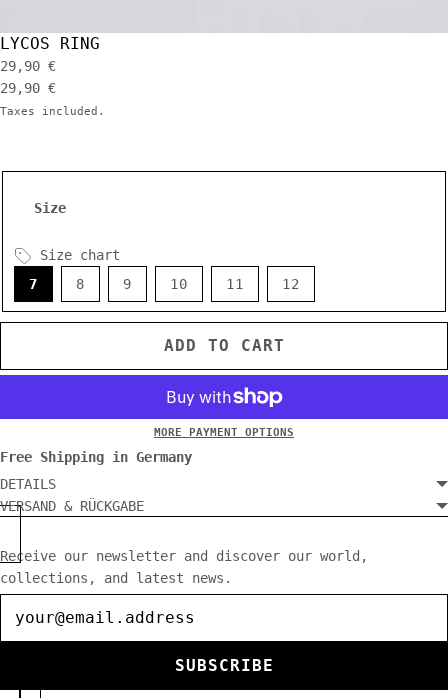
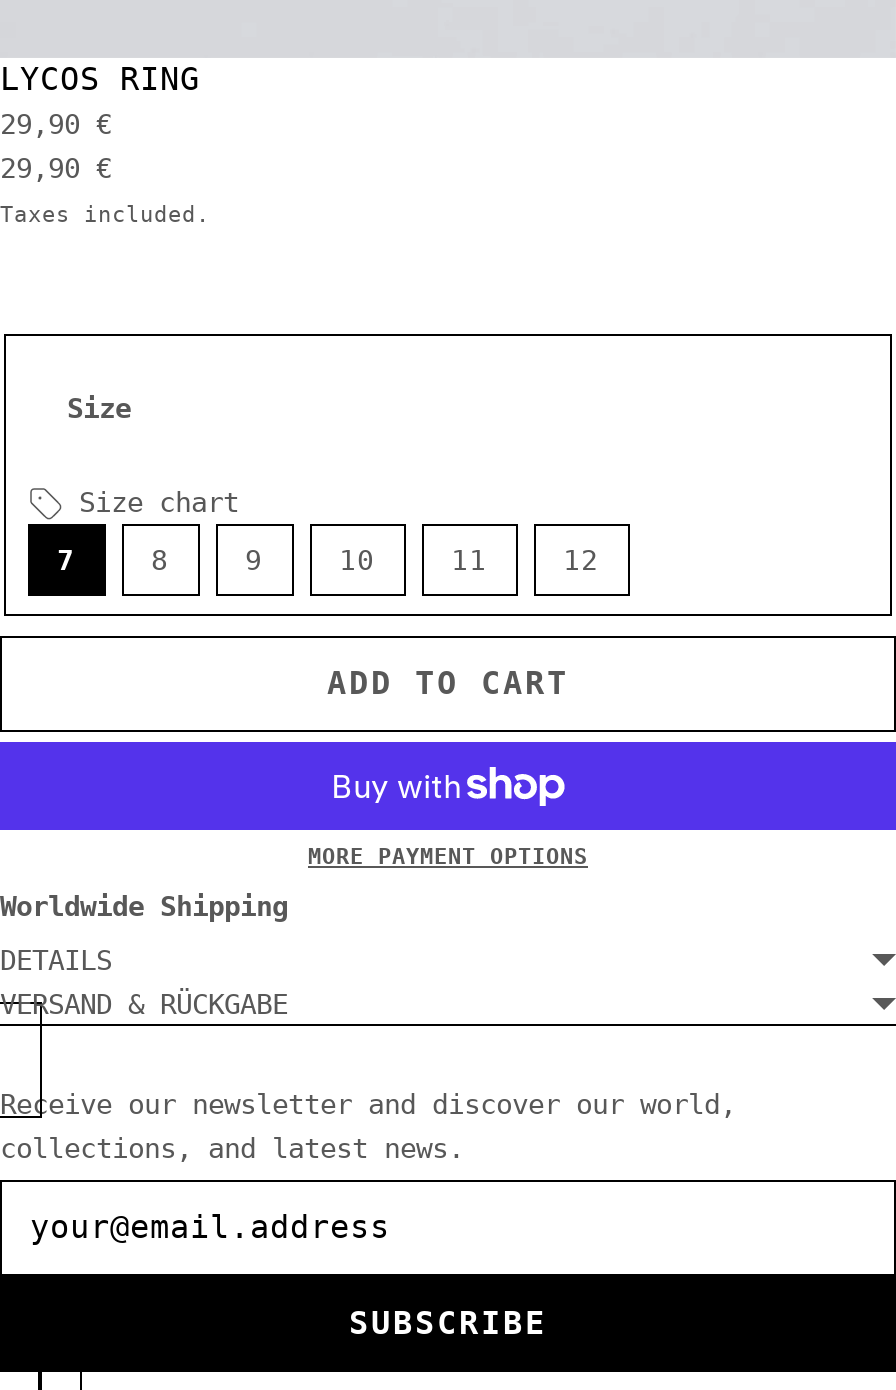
[0,449,192,465] Free Shipping in Germany -> [0,890,288,922] Worldwide Shipping

